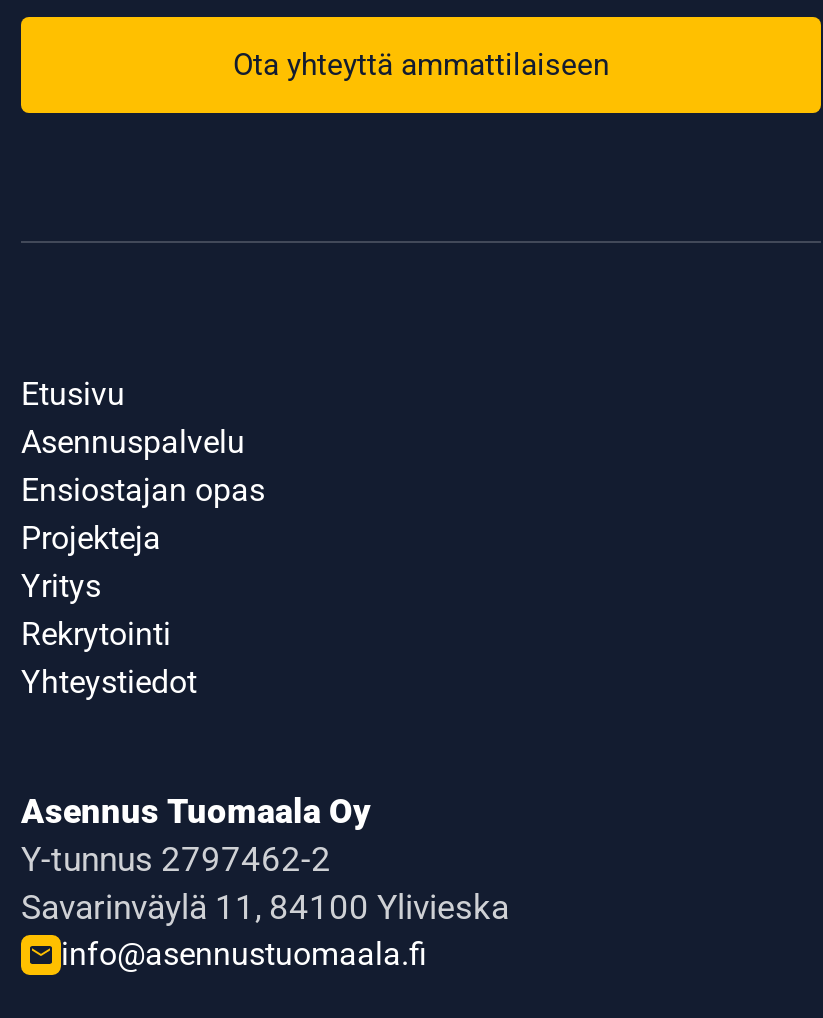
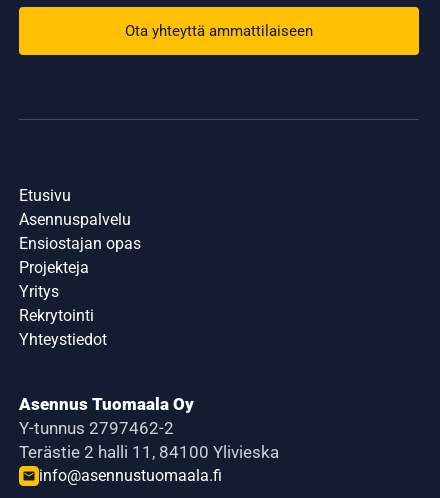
[21,886,509,926] Savarinväylä 11, 84100 Ylivieska -> [19,442,279,462] Terästie 2 halli 11, 84100 Ylivieska

